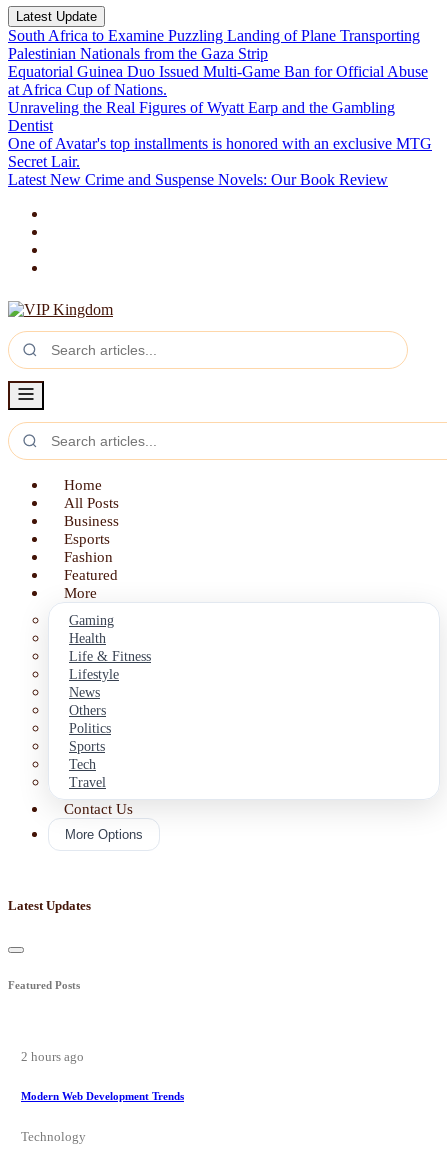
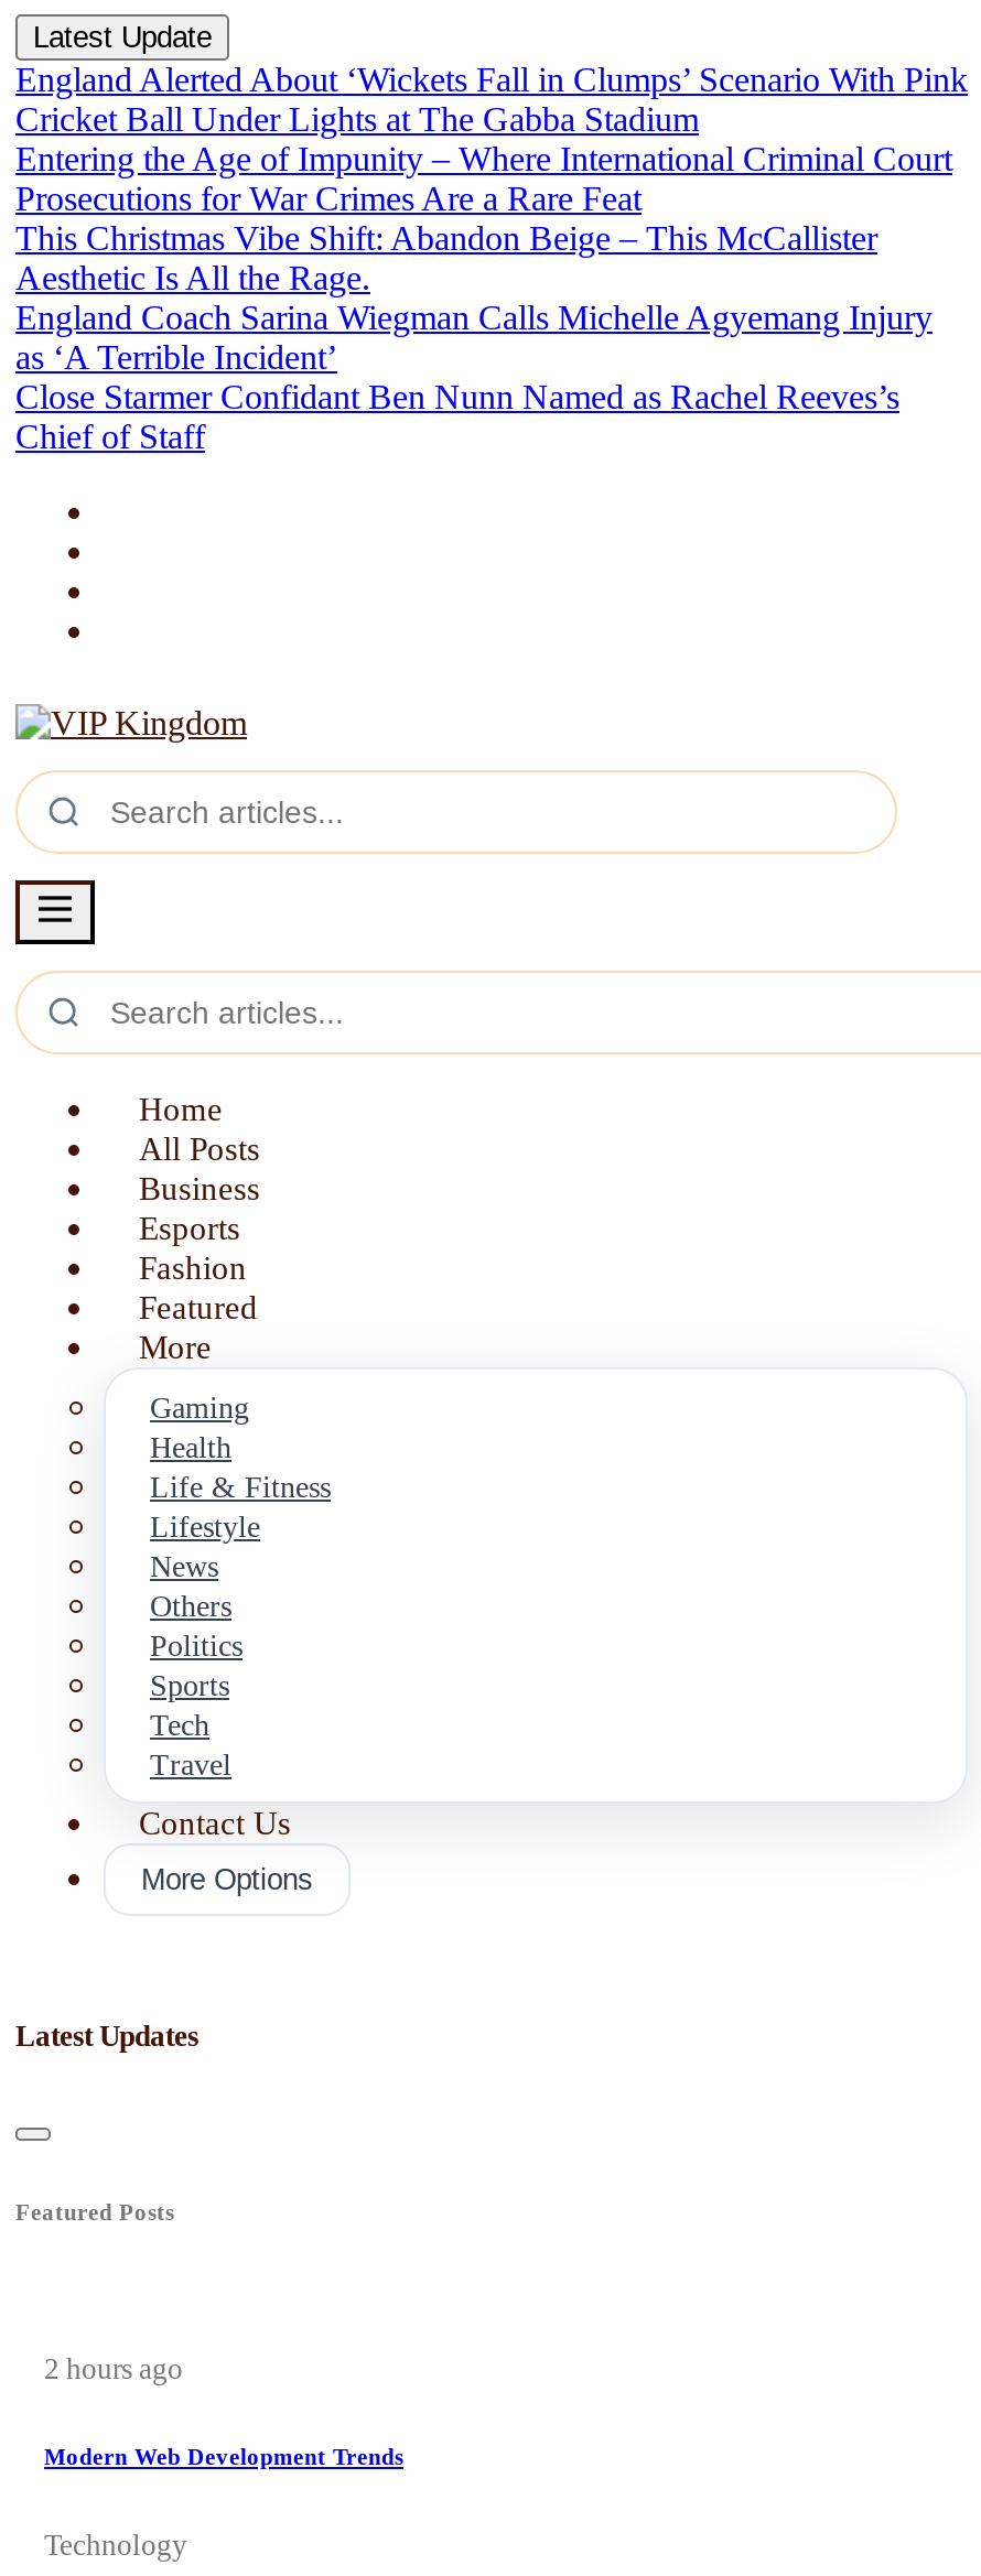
[8,27,432,188] South Africa to Examine Puzzling Landing of Plane Transporting | Palestinian Nationals from the Gaza Strip | Equatorial Guinea Duo Issued Multi-Game Ban for Official Abuse | at Africa Cup of Nations. | Unraveling the Real Figures of Wyatt Earp and the Gambling | Dentist | One of Avatar's top installments is honored with an exclusive MTG | Secret Lair. | Latest New Crime and Suspense Novels: Our Book Review -> [15,61,968,455] England Alerted About ‘Wickets Fall in Clumps’ Scenario With Pink | Cricket Ball Under Lights at The Gabba Stadium | Entering the Age of Impunity – Where International Criminal Court | Prosecutions for War Crimes Are a Rare Feat | This Christmas Vibe Shift: Abandon Beige – This McCallister | Aesthetic Is All the Rage. | England Coach Sarina Wiegman Calls Michelle Agyemang Injury | as ‘A Terrible Incident’ | Close Starmer Confidant Ben Nunn Named as Rachel Reeves’s | Chief of Staff

